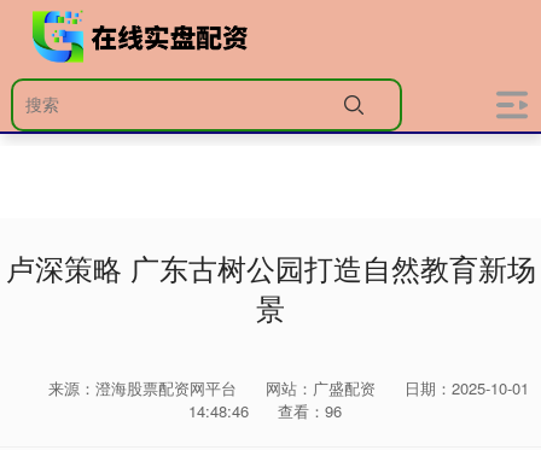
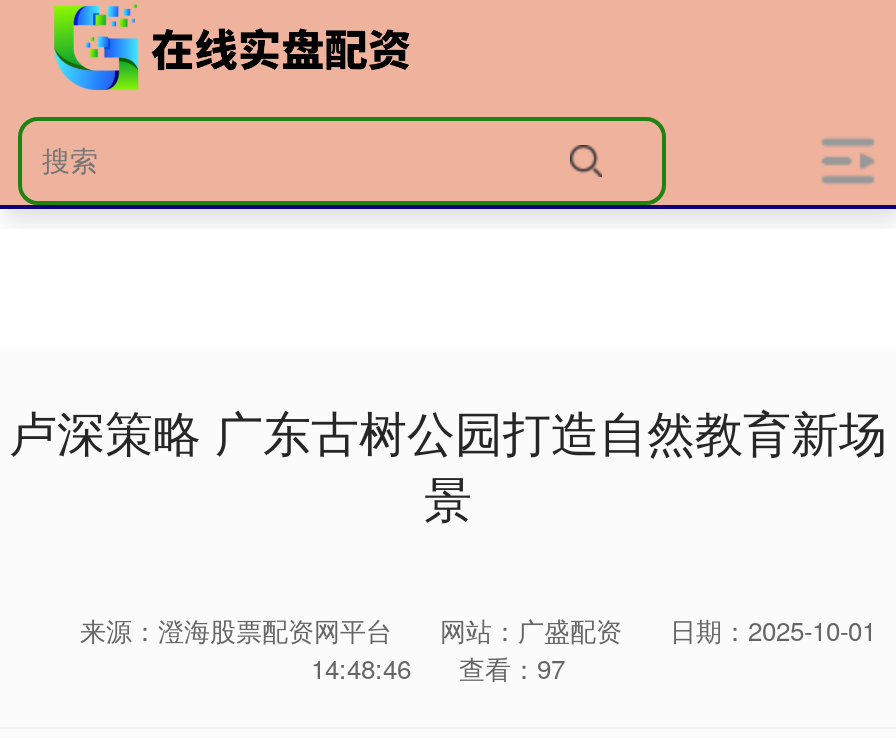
[188,399,341,422] 14:48:46 查看：96 -> [311,649,565,687] 14:48:46 查看：97

